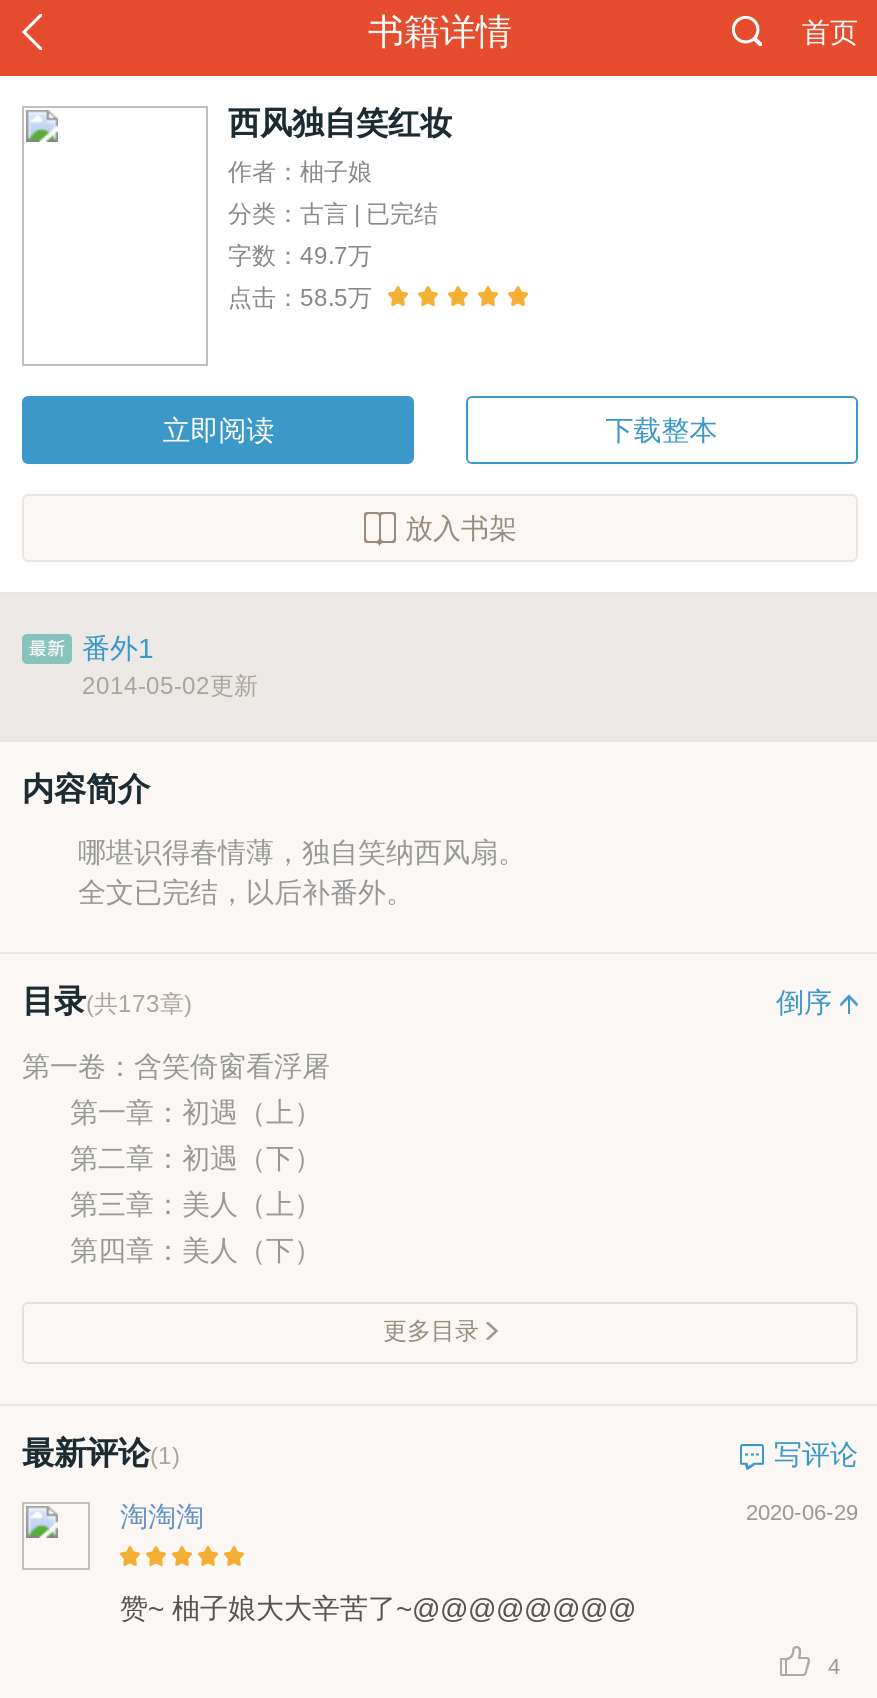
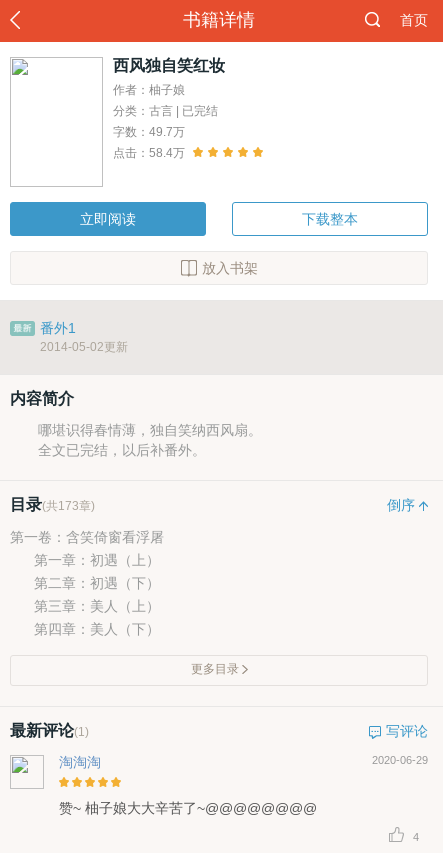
[228,284,378,312] 点击：58.5万 -> [113,146,188,160] 点击：58.4万

